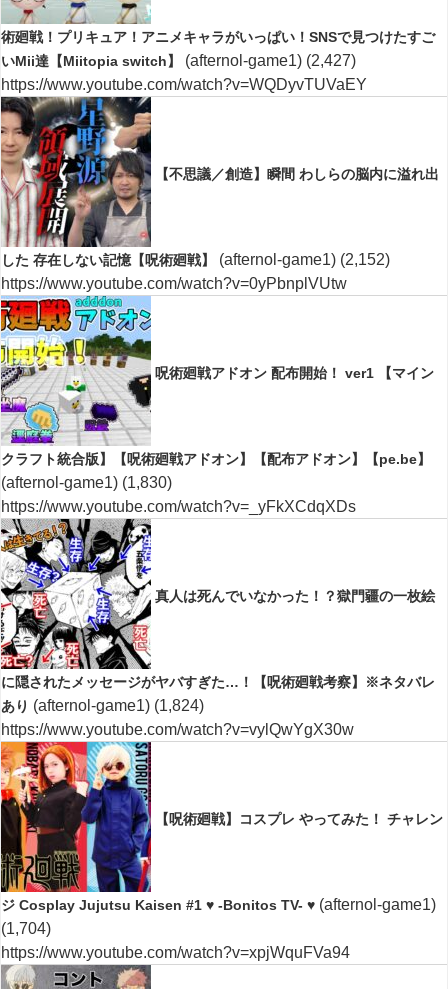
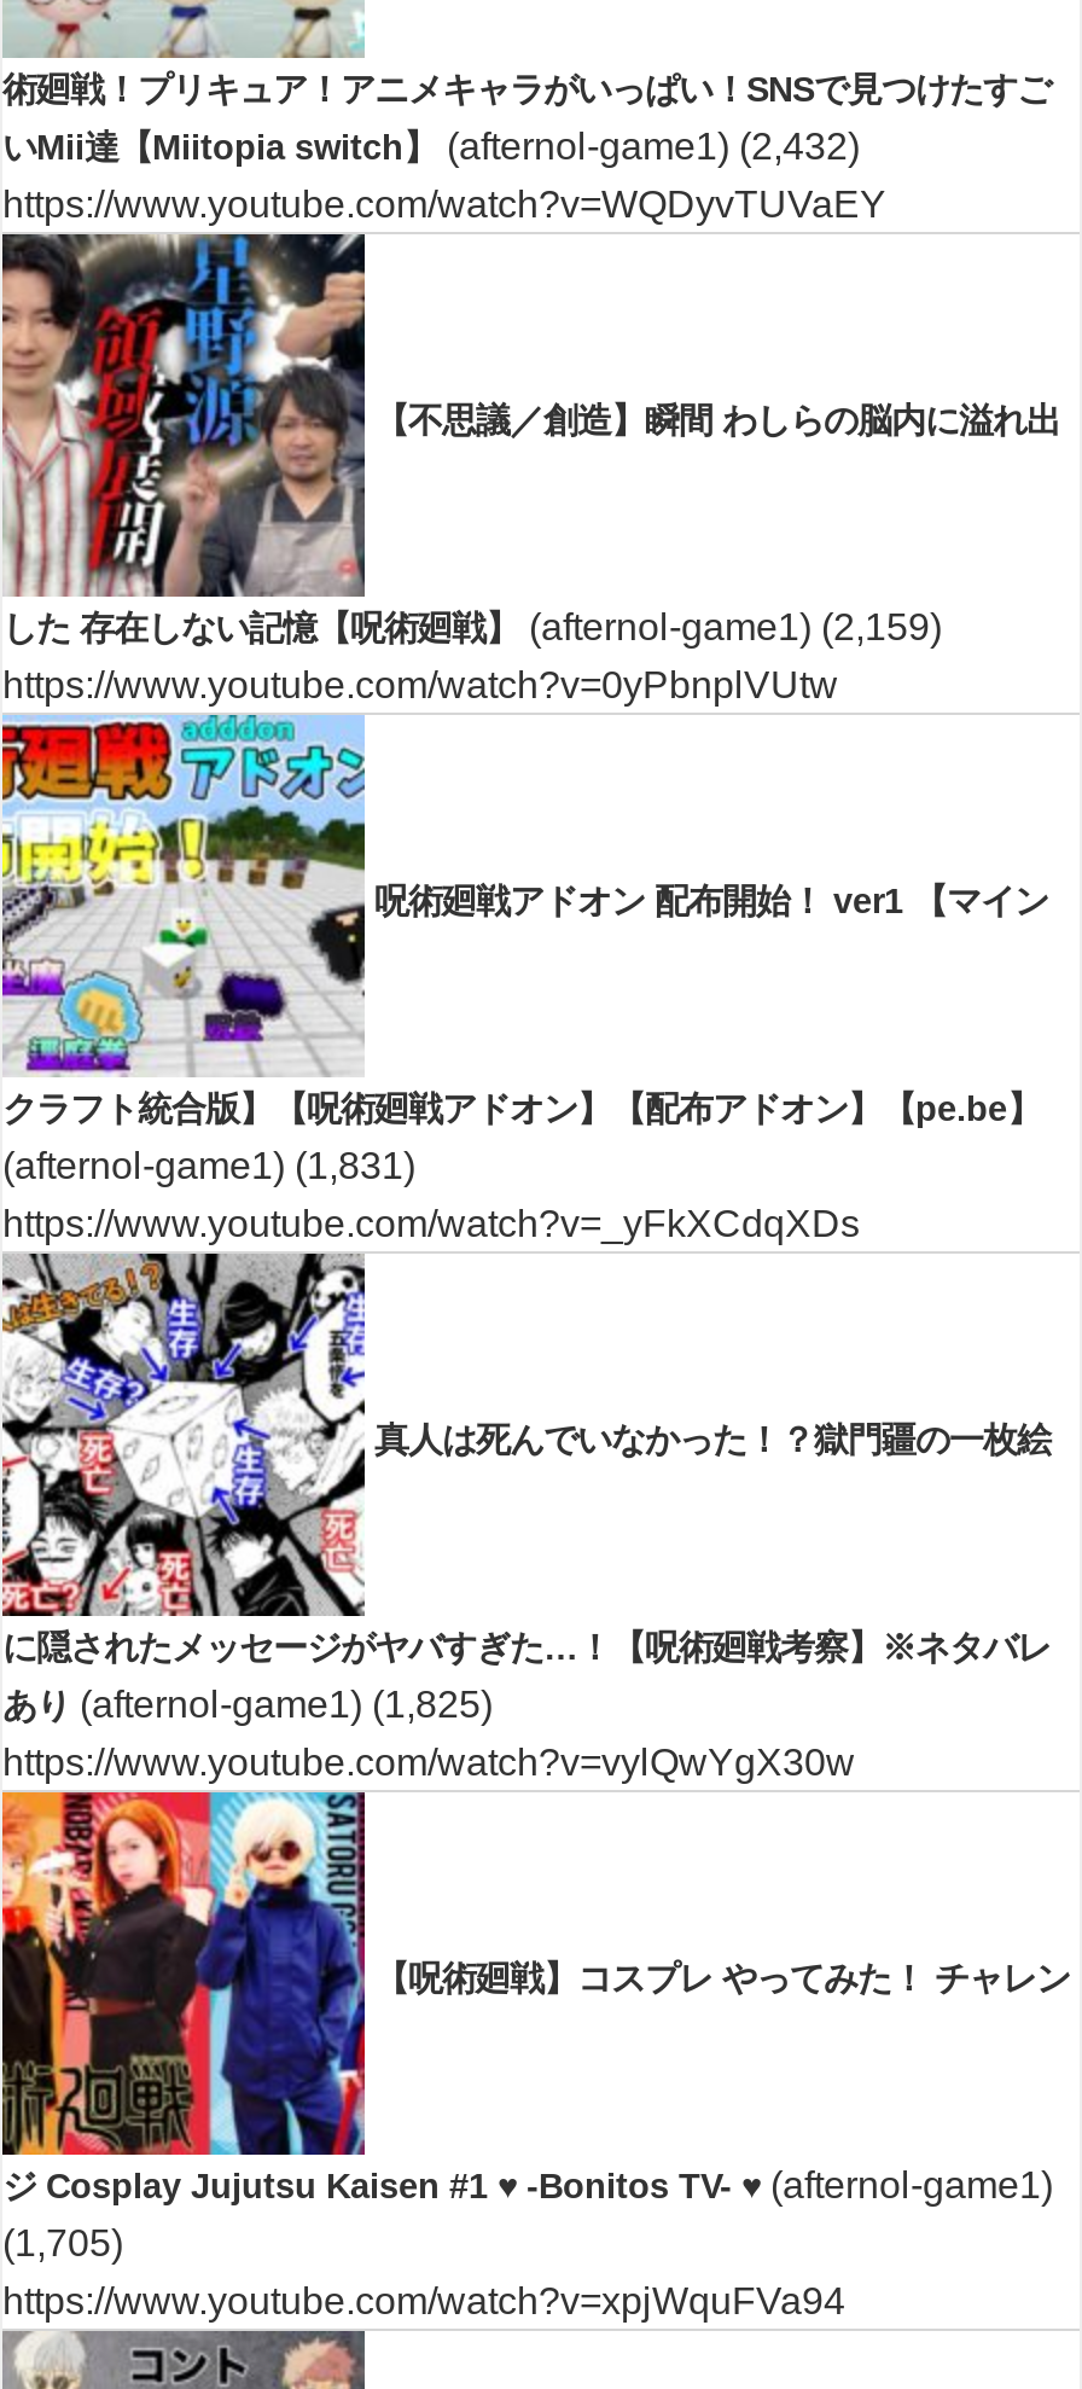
[1,52,356,68] いMii達【Miitopia switch】 (afternol-game1) (2,427) -> [2,125,860,163] いMii達【Miitopia switch】 (afternol-game1) (2,432)
[1,251,390,267] した 存在しない記憶【呪術廻戦】 (afternol-game1) (2,152) -> [2,605,942,644] した 存在しない記憶【呪術廻戦】 (afternol-game1) (2,159)
[1,474,172,490] (afternol-game1) (1,830) -> [2,1144,415,1183] (afternol-game1) (1,831)
[1,697,204,713] あり (afternol-game1) (1,824) -> [2,1683,493,1721] あり (afternol-game1) (1,825)
[1,920,51,936] (1,704) -> [2,2221,123,2260] (1,705)

